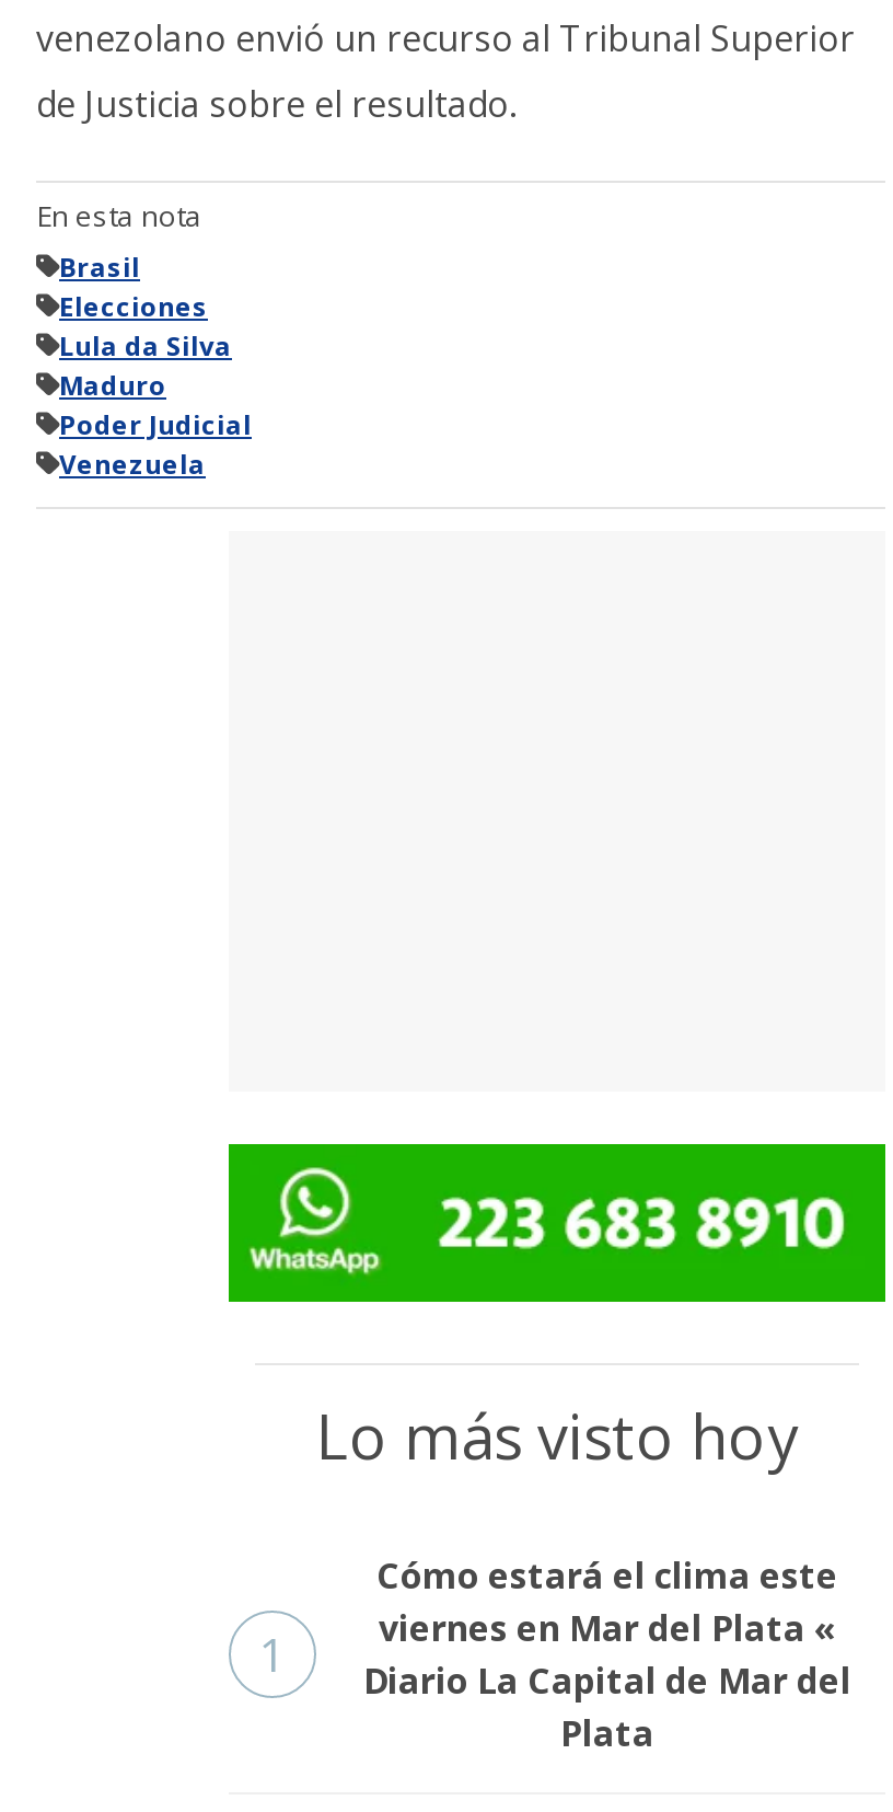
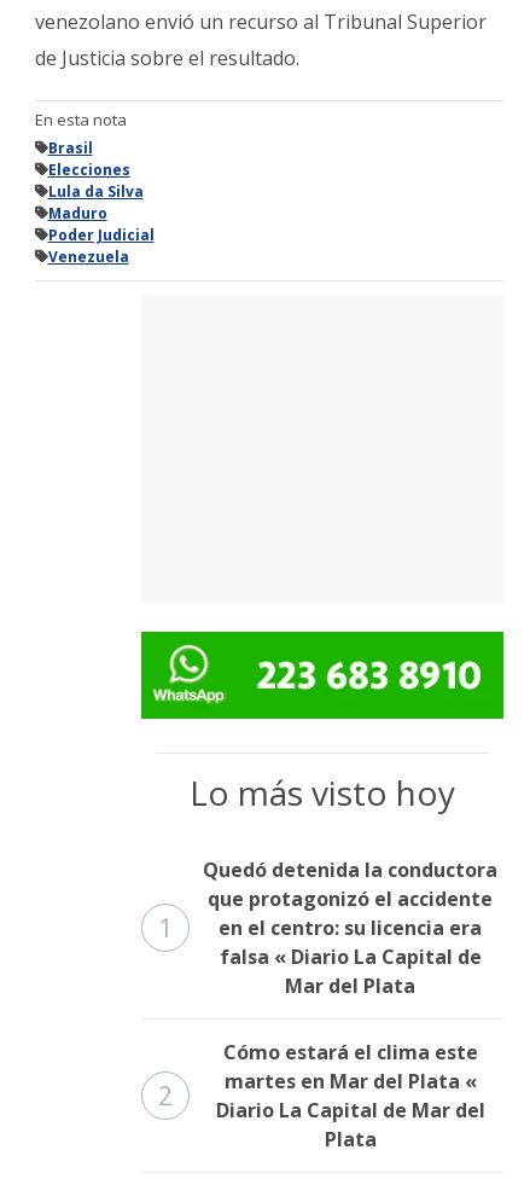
none -> [158,857,497,1113] Quedó detenida la conductora | que protagonizó el accidente | en el centro: su licencia era | falsa « Diario La Capital de | Mar del Plata | 2
[379,1605,836,1653] viernes en Mar del Plata « -> [224,1068,476,1095] martes en Mar del Plata «

